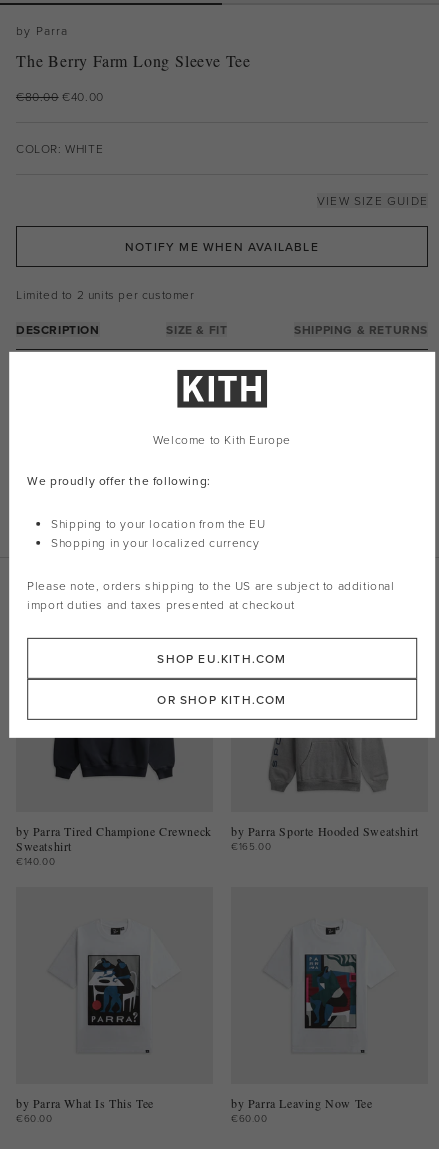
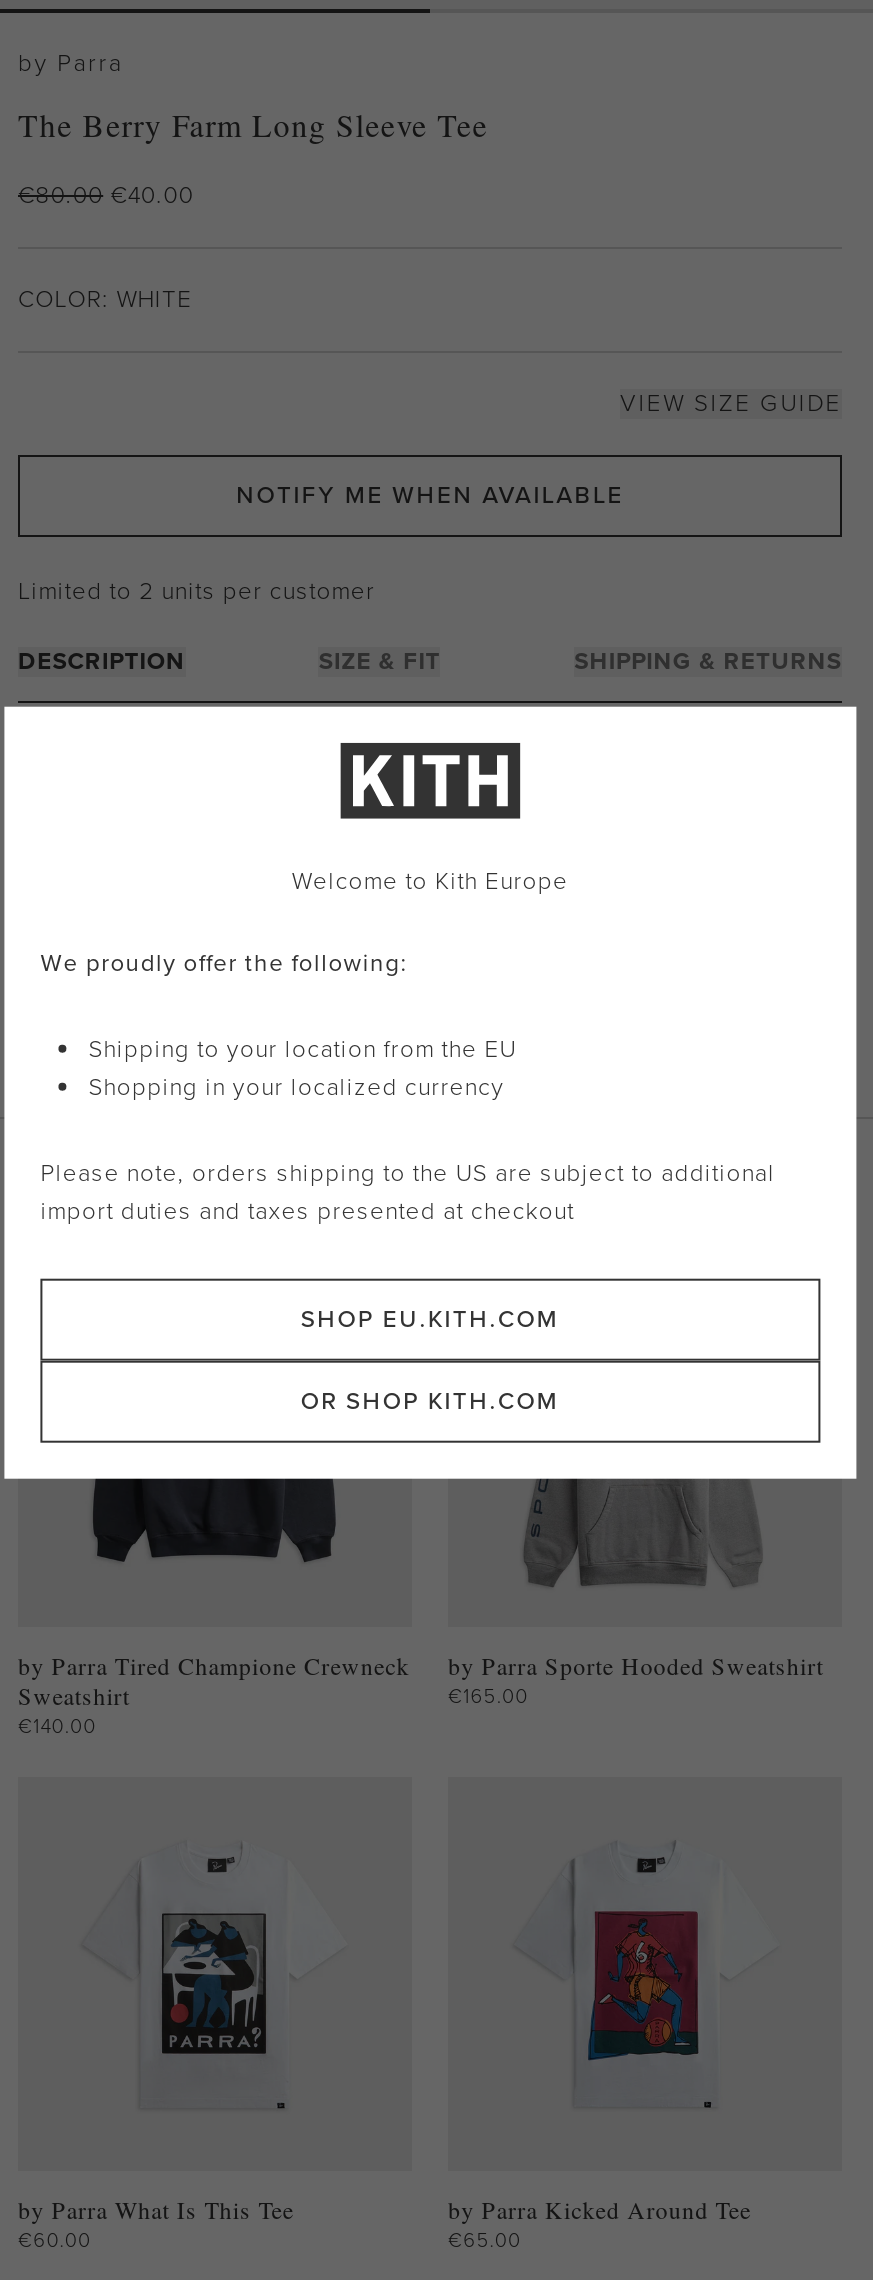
[302,956,356,1029] [image] -> [588,1913,698,2061] [image]
[231,1095,372,1111] by Parra Leaving Now Tee -> [448,2193,751,2225] by Parra Kicked Around Tee
[231,1111,268,1125] €60.00 -> [448,2225,521,2255] €65.00

